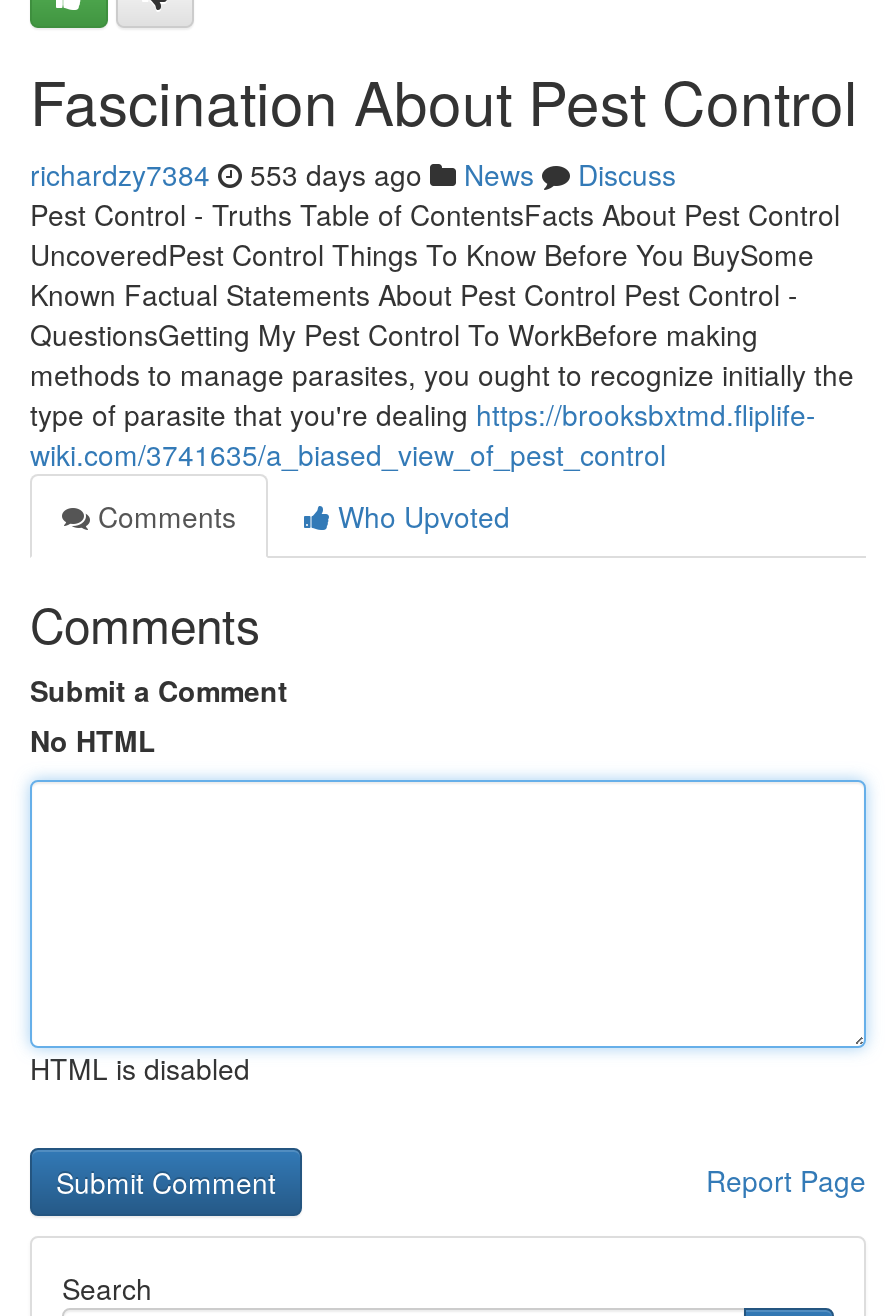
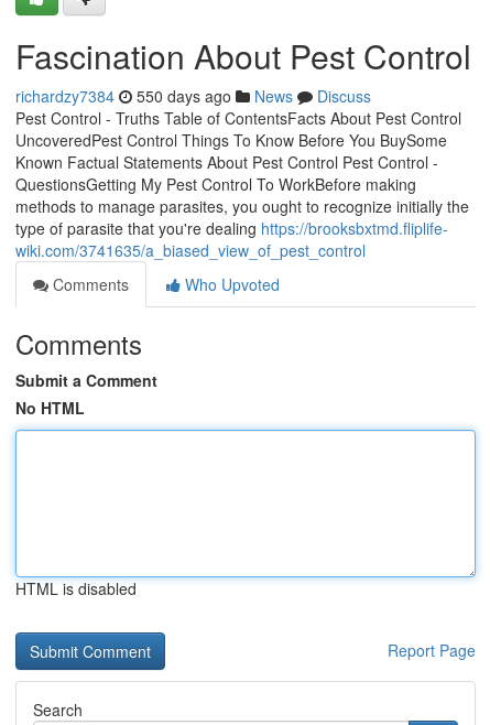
[30,154,676,194] richardzy7384 553 days ago News Discuss -> [15,85,371,107] richardzy7384 550 days ago News Discuss

